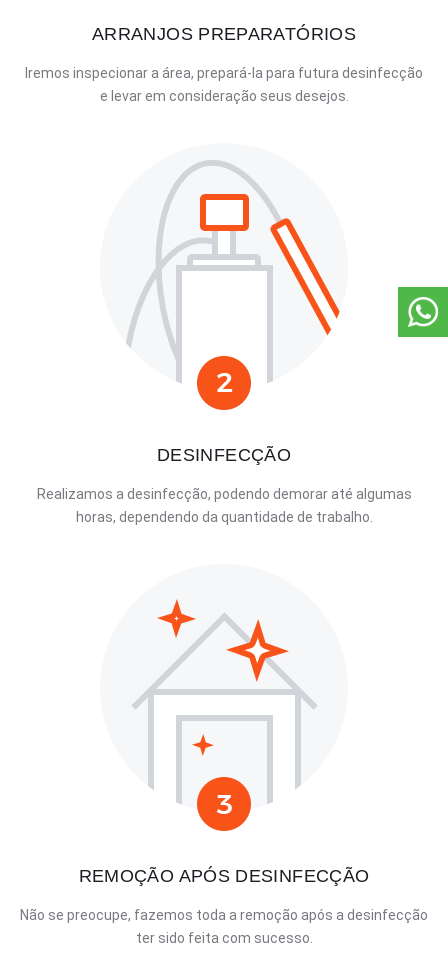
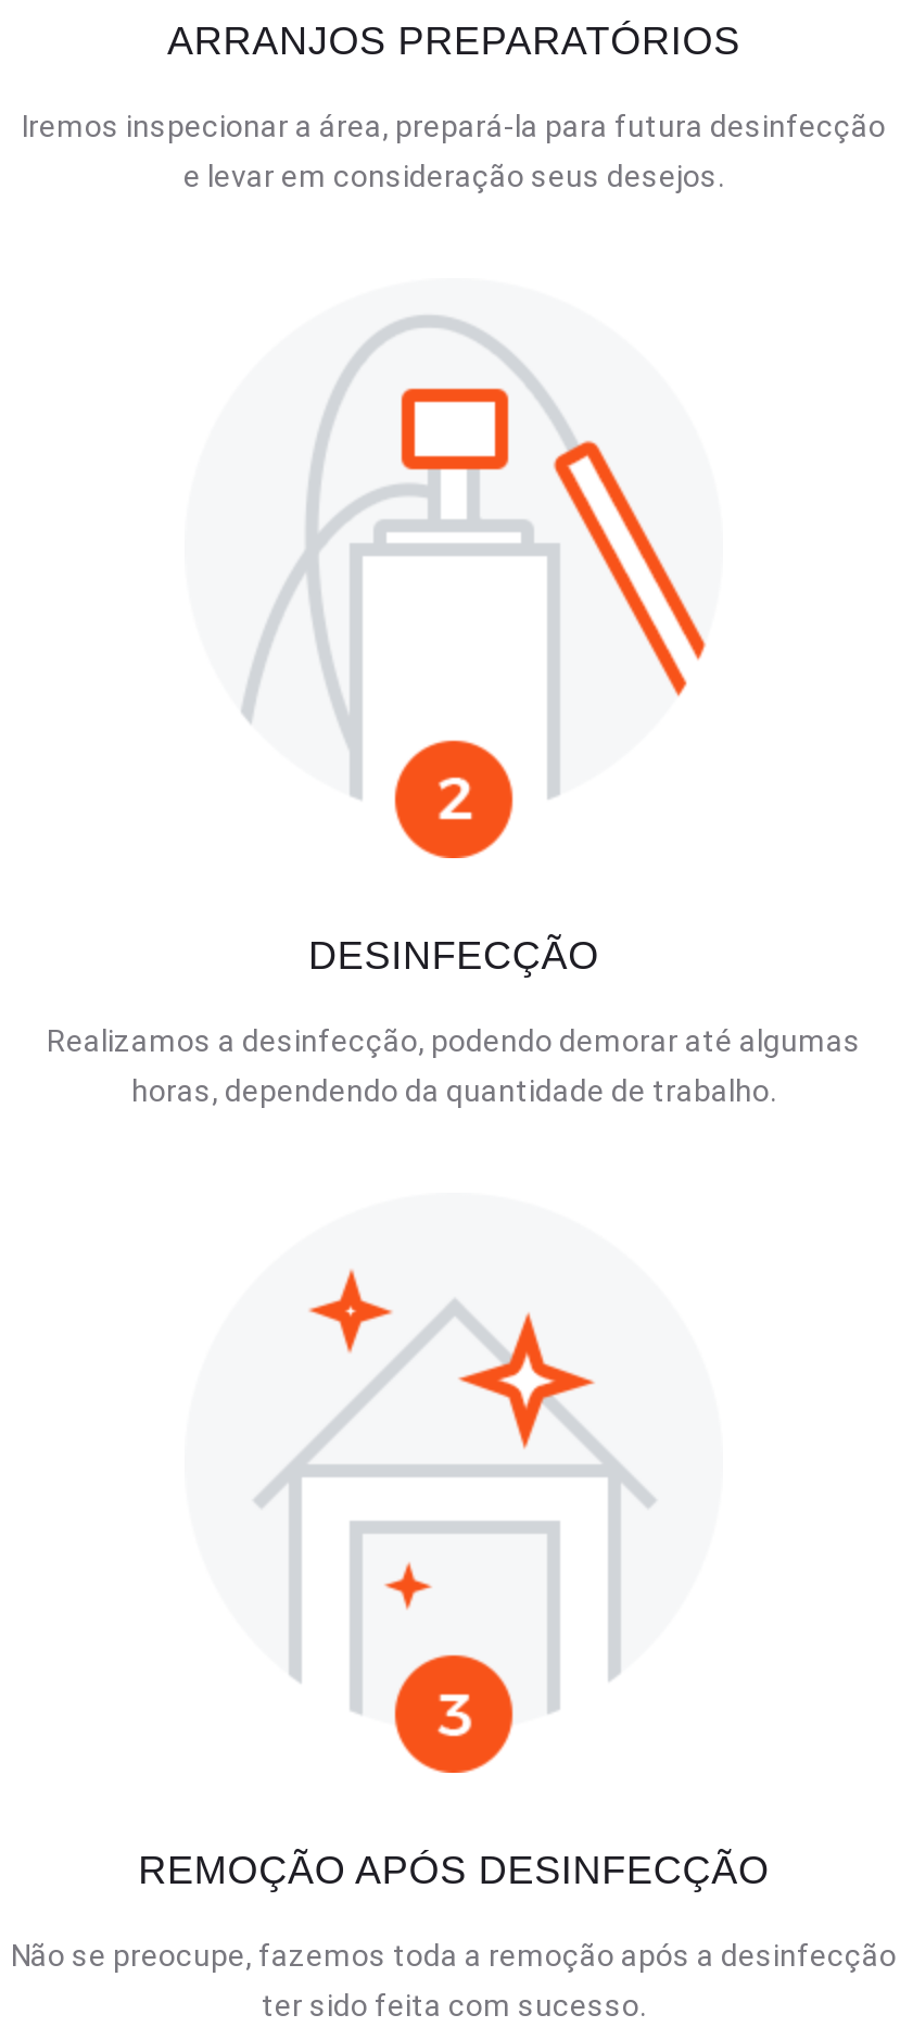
[397,286,445,338] [image] -> none

